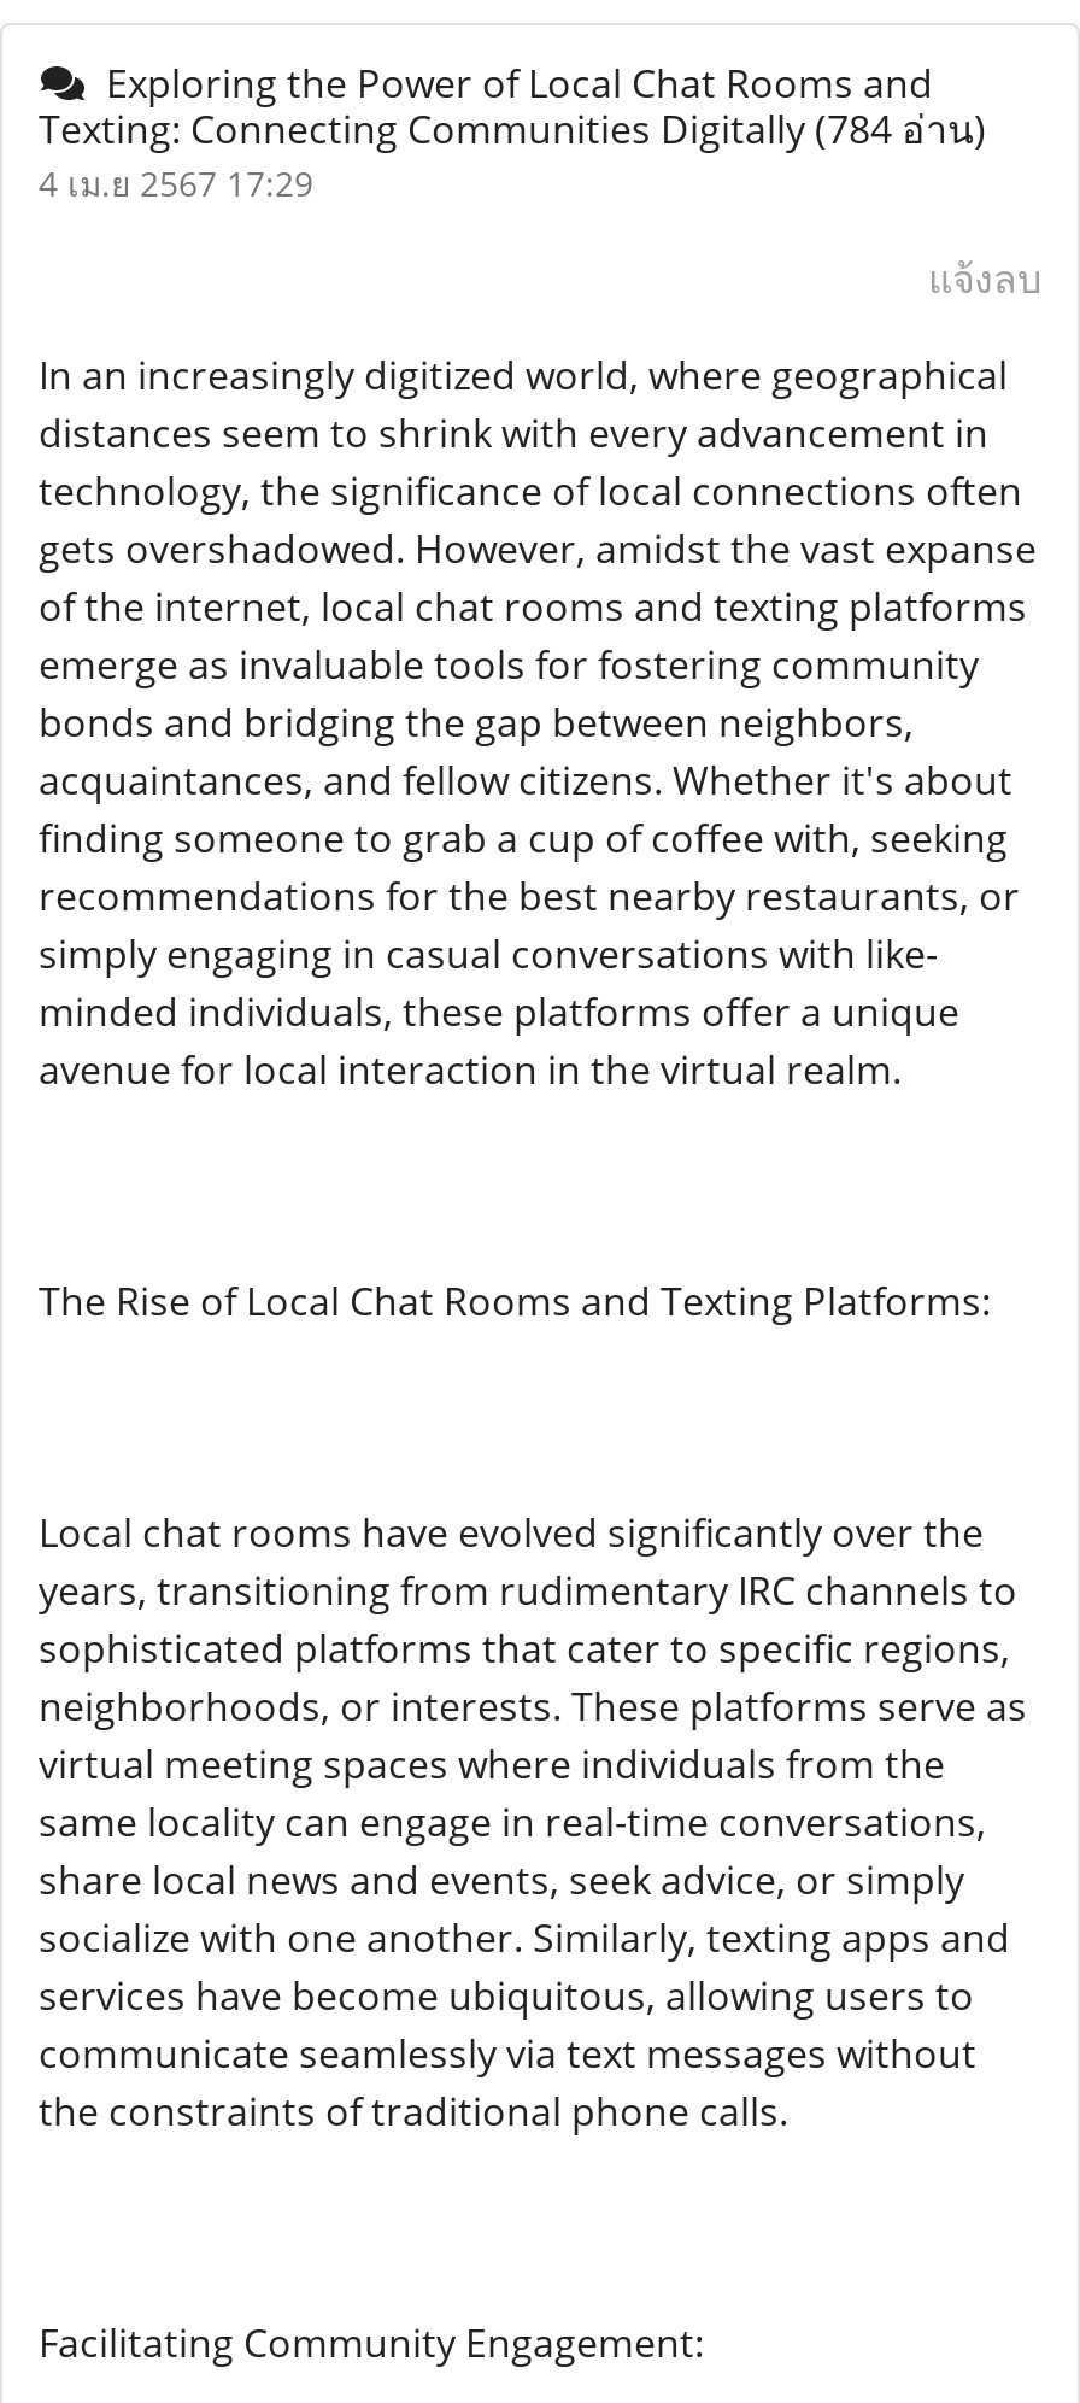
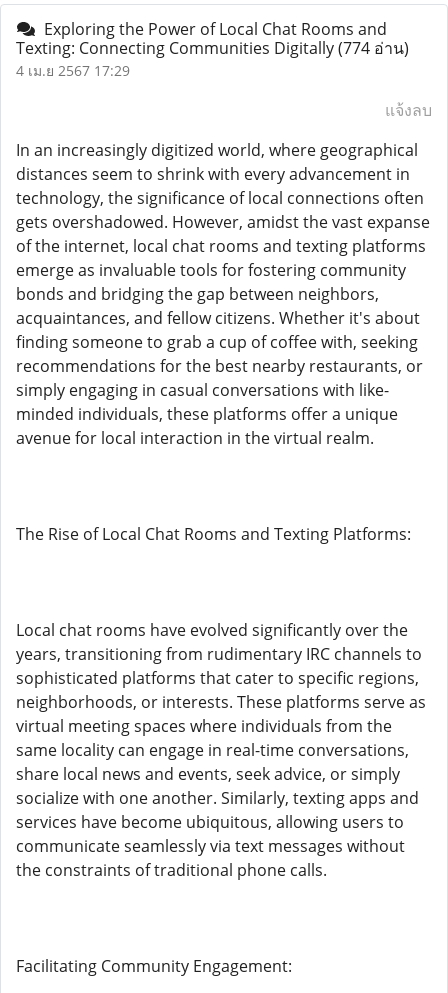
[39,102,986,156] Texting: Connecting Communities Digitally (784 อ่าน) -> [16,37,409,59] Texting: Connecting Communities Digitally (774 อ่าน)

